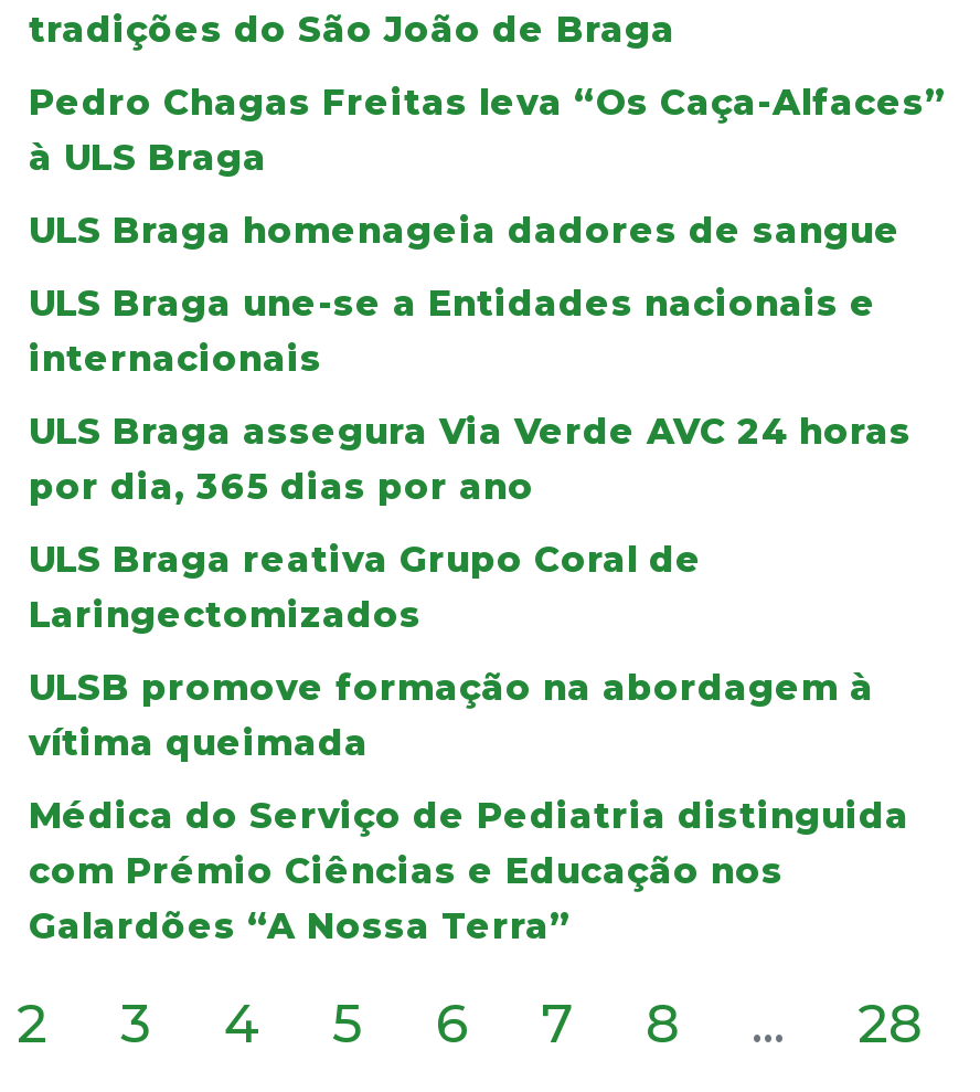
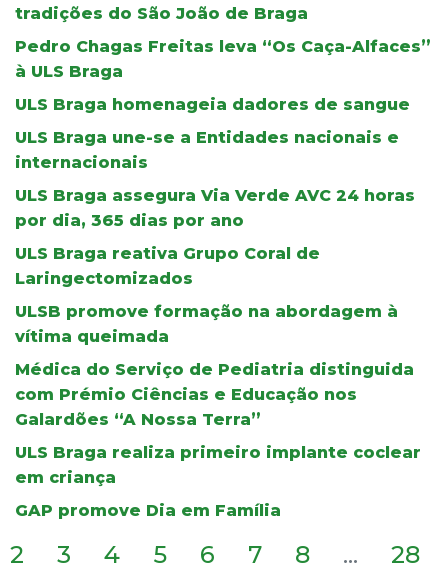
none -> [15,443,421,520] ULS Braga realiza primeiro implante coclear | em criança | GAP promove Dia em Família

